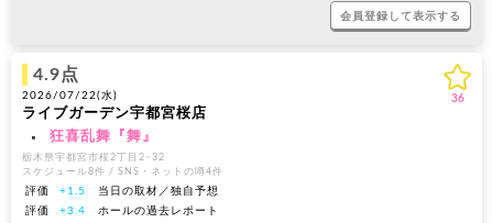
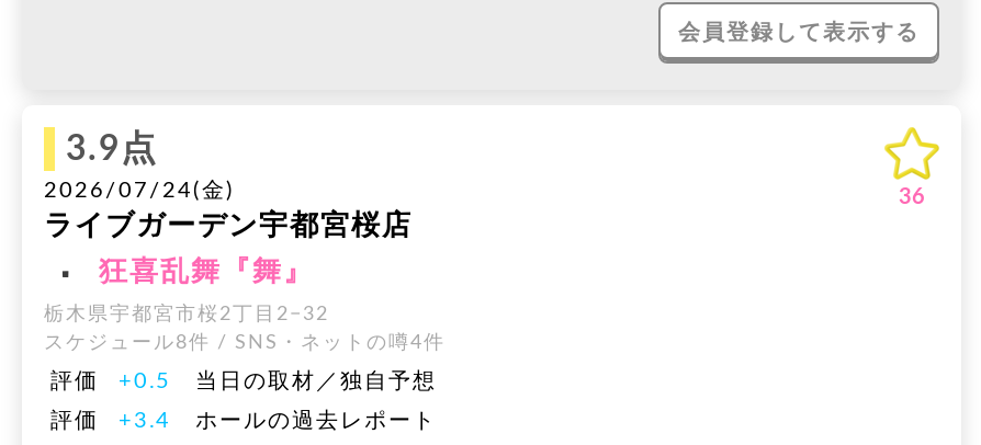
[22,66,118,101] 4.9点 | 2026/07/22(水) -> [44,132,235,202] 3.9点 | 2026/07/24(金)
[25,186,219,197] 評価 +1.5 当日の取材／独自予想 -> [50,370,437,392] 評価 +0.5 当日の取材／独自予想

